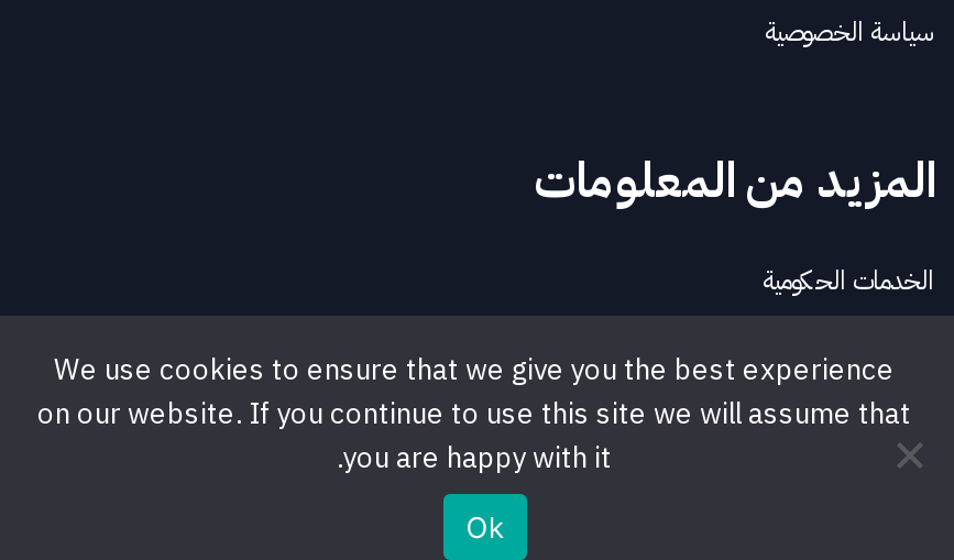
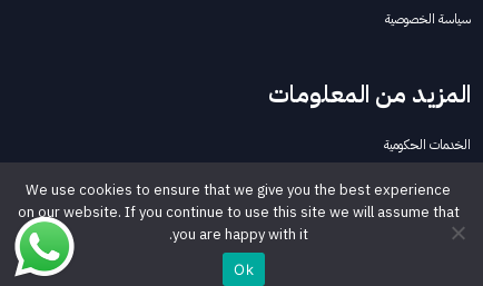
none -> [13,226,76,277] [image]

